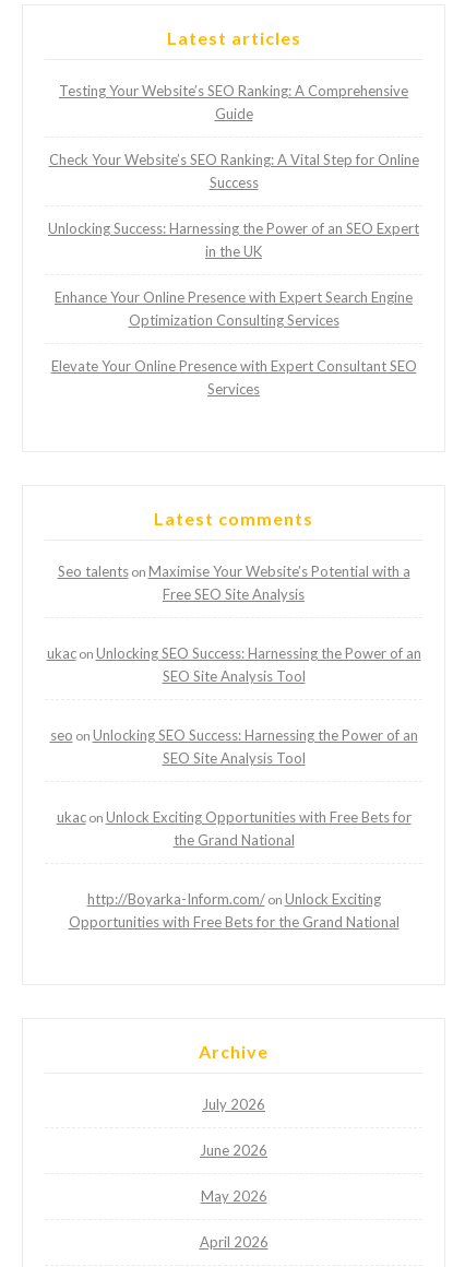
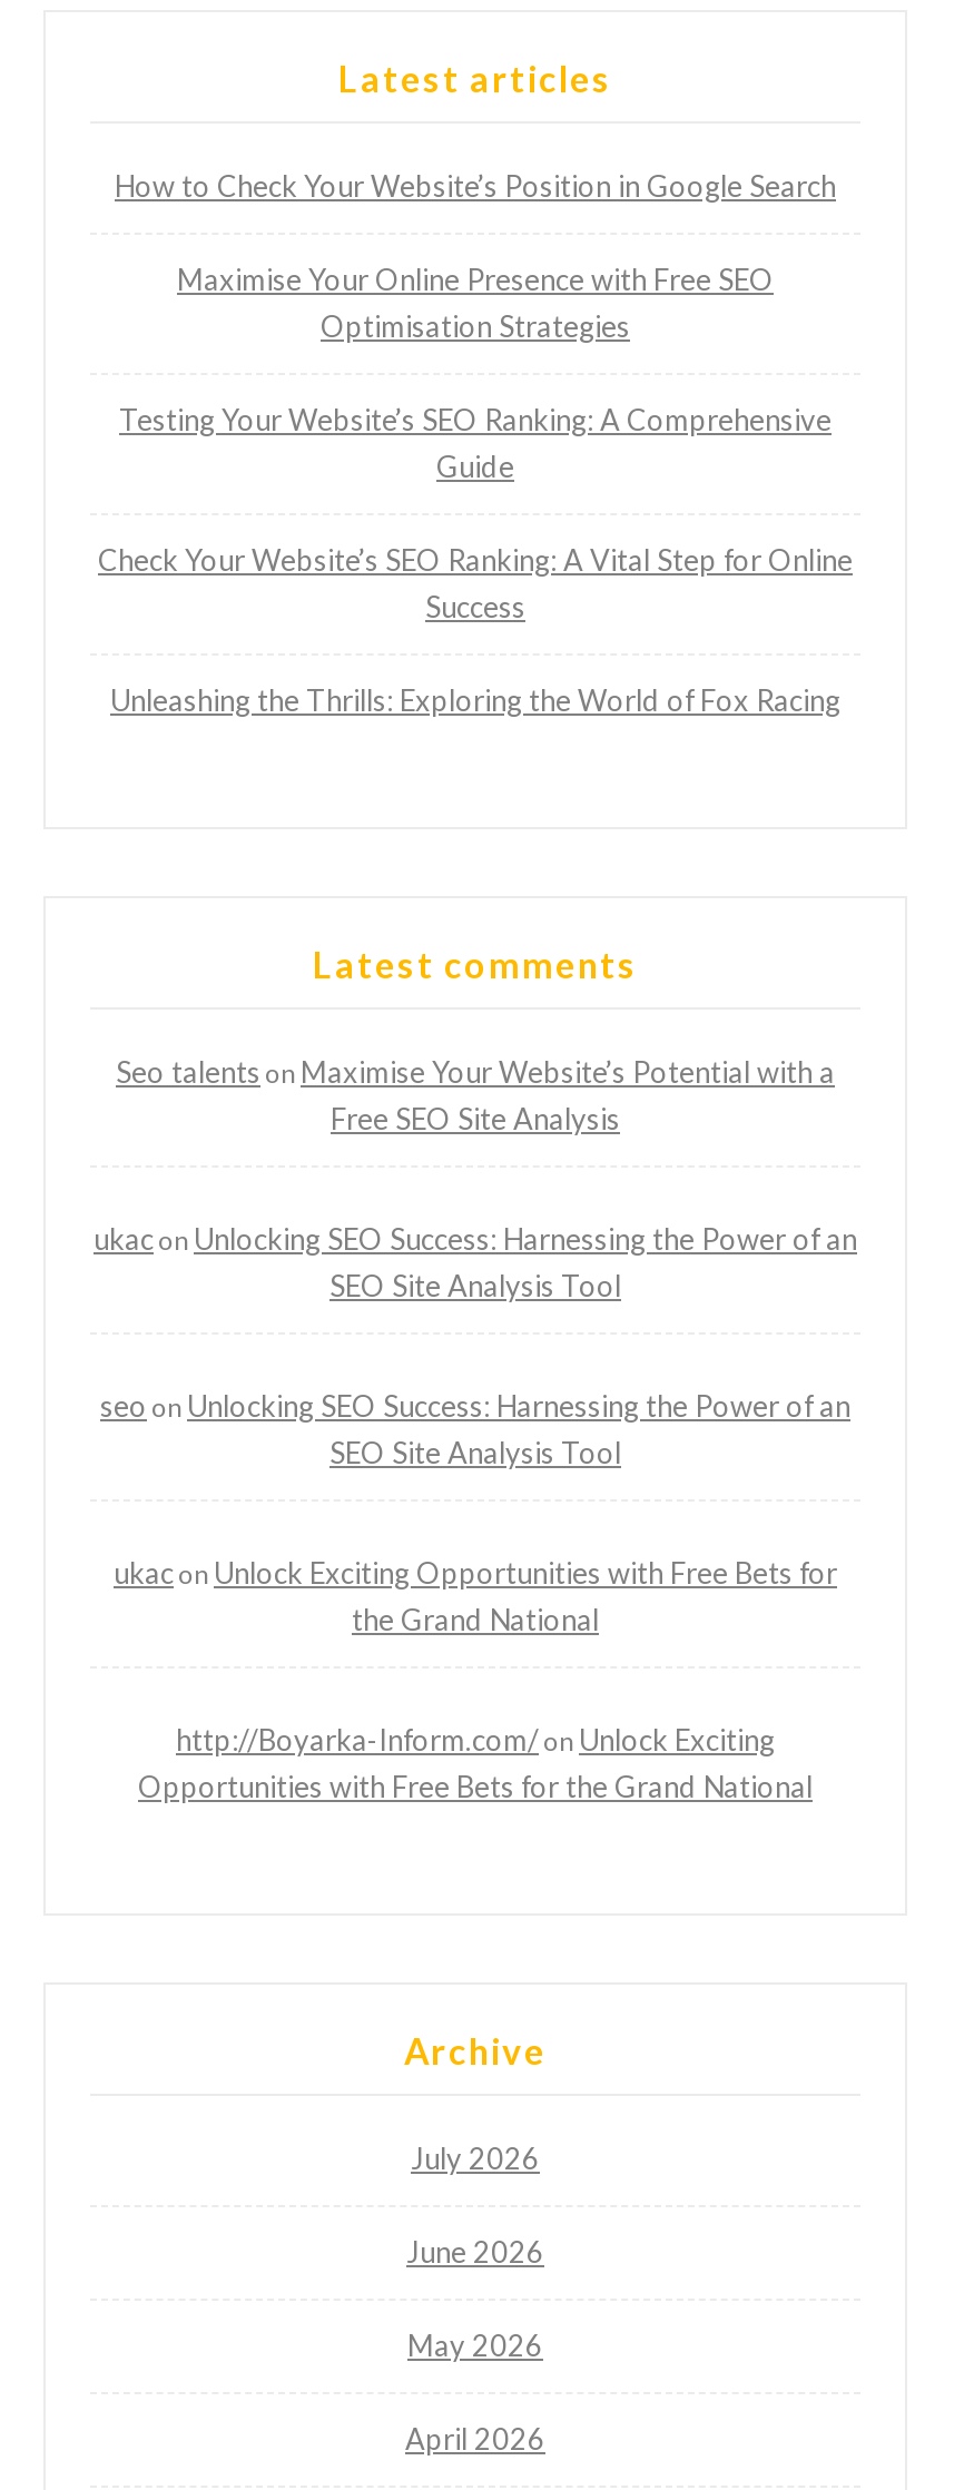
none -> [115,168,836,344] How to Check Your Website’s Position in Google Search | Maximise Your Online Presence with Free SEO | Optimisation Strategies
moved [49,82,419,191] -> [98,402,853,625]: Testing Your Website’s SEO Ranking: A Comprehensive | Guide | Check Your Website’s SEO Ranking: A Vital Step for Online | Success
[48,220,419,398] Unlocking Success: Harnessing the Power of an SEO Expert | in the UK | Enhance Your Online Presence with Expert Search Engine | Optimization Consulting Services | Elevate Your Online Presence with Expert Consultant SEO | Services -> [110,683,840,718] Unleashing the Thrills: Exploring the World of Fox Racing

